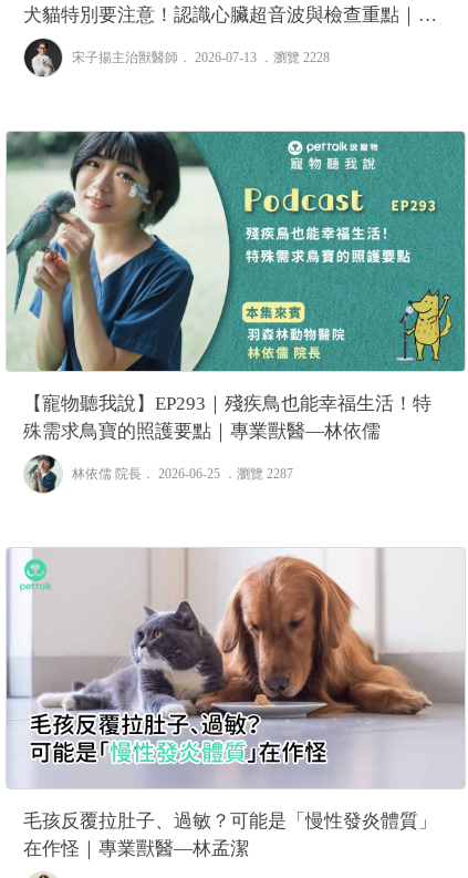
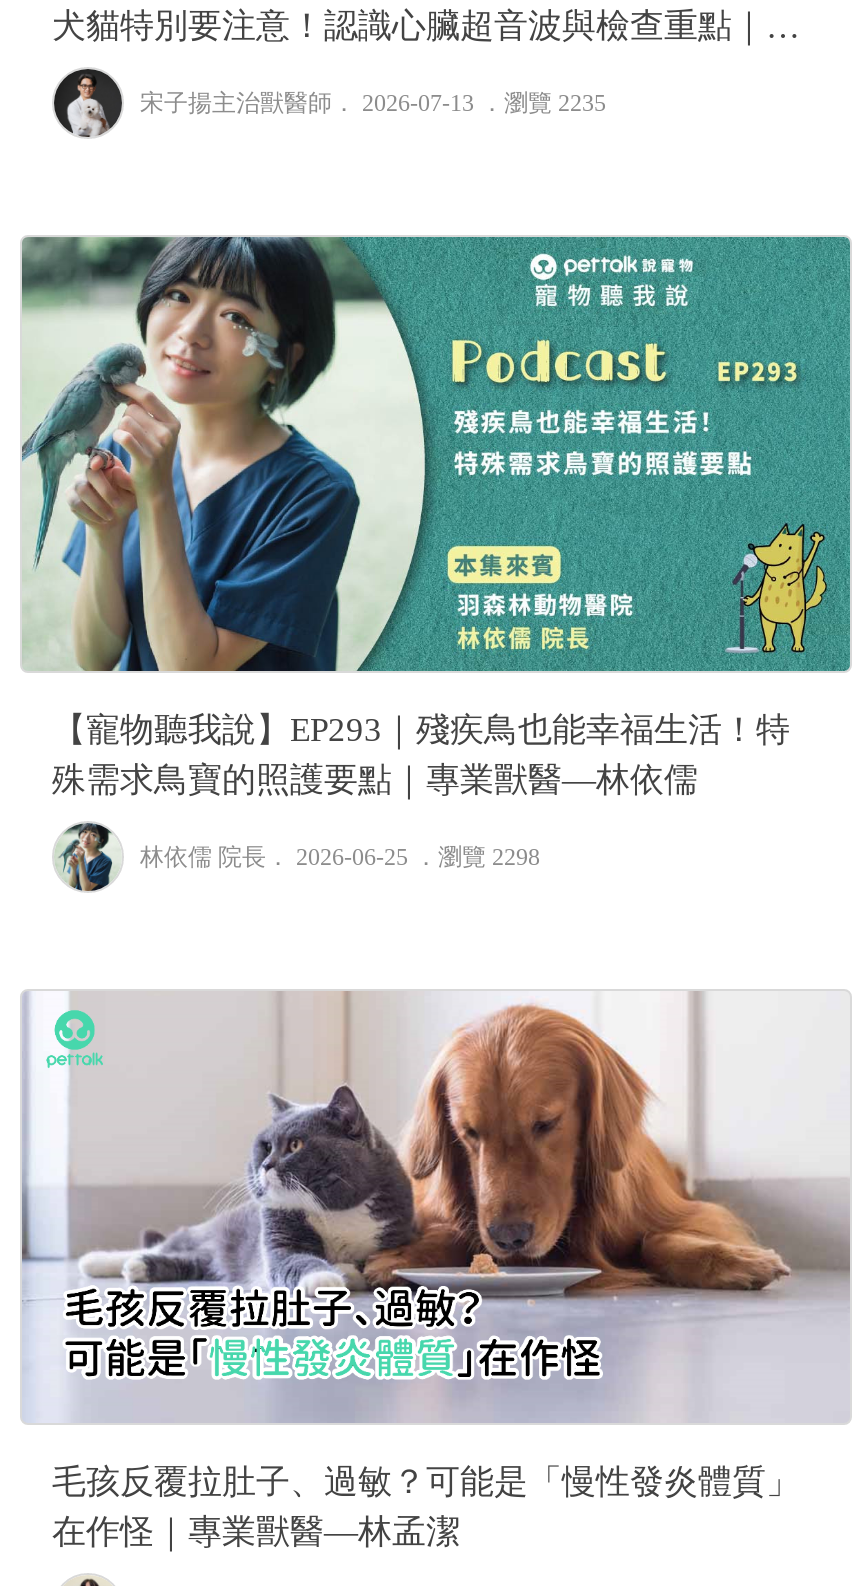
[72,50,330,65] 宋子揚主治獸醫師． 2026-07-13 ．瀏覽 2228 -> [140,90,606,118] 宋子揚主治獸醫師． 2026-07-13 ．瀏覽 2235
[72,466,293,482] 林依儒 院長． 2026-06-25 ．瀏覽 2287 -> [140,842,540,870] 林依儒 院長． 2026-06-25 ．瀏覽 2298

